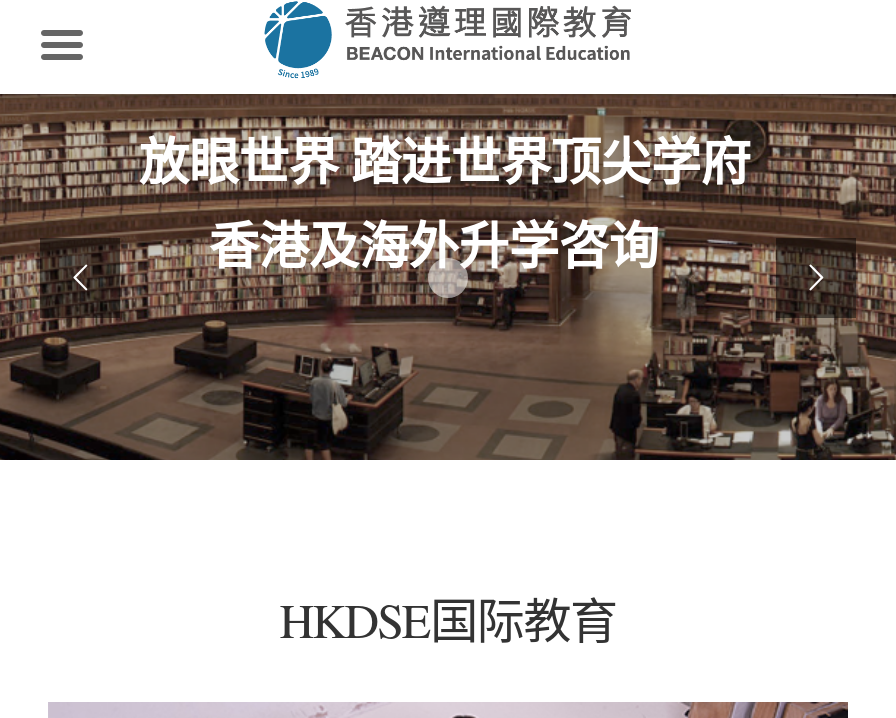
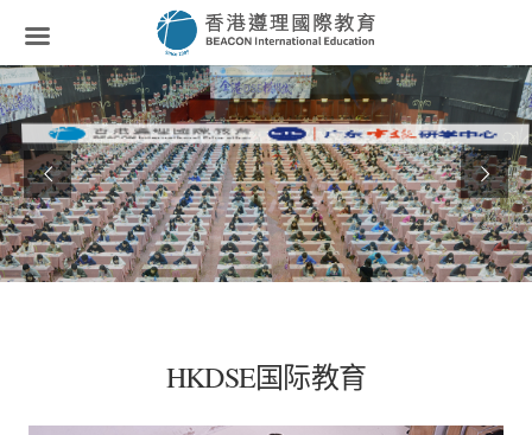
[6,94,890,462] [image] -> [4,65,528,283] [image]
[139,136,751,274] 放眼世界 踏进世界顶尖学府 | 香港及海外升学咨询 -> none

